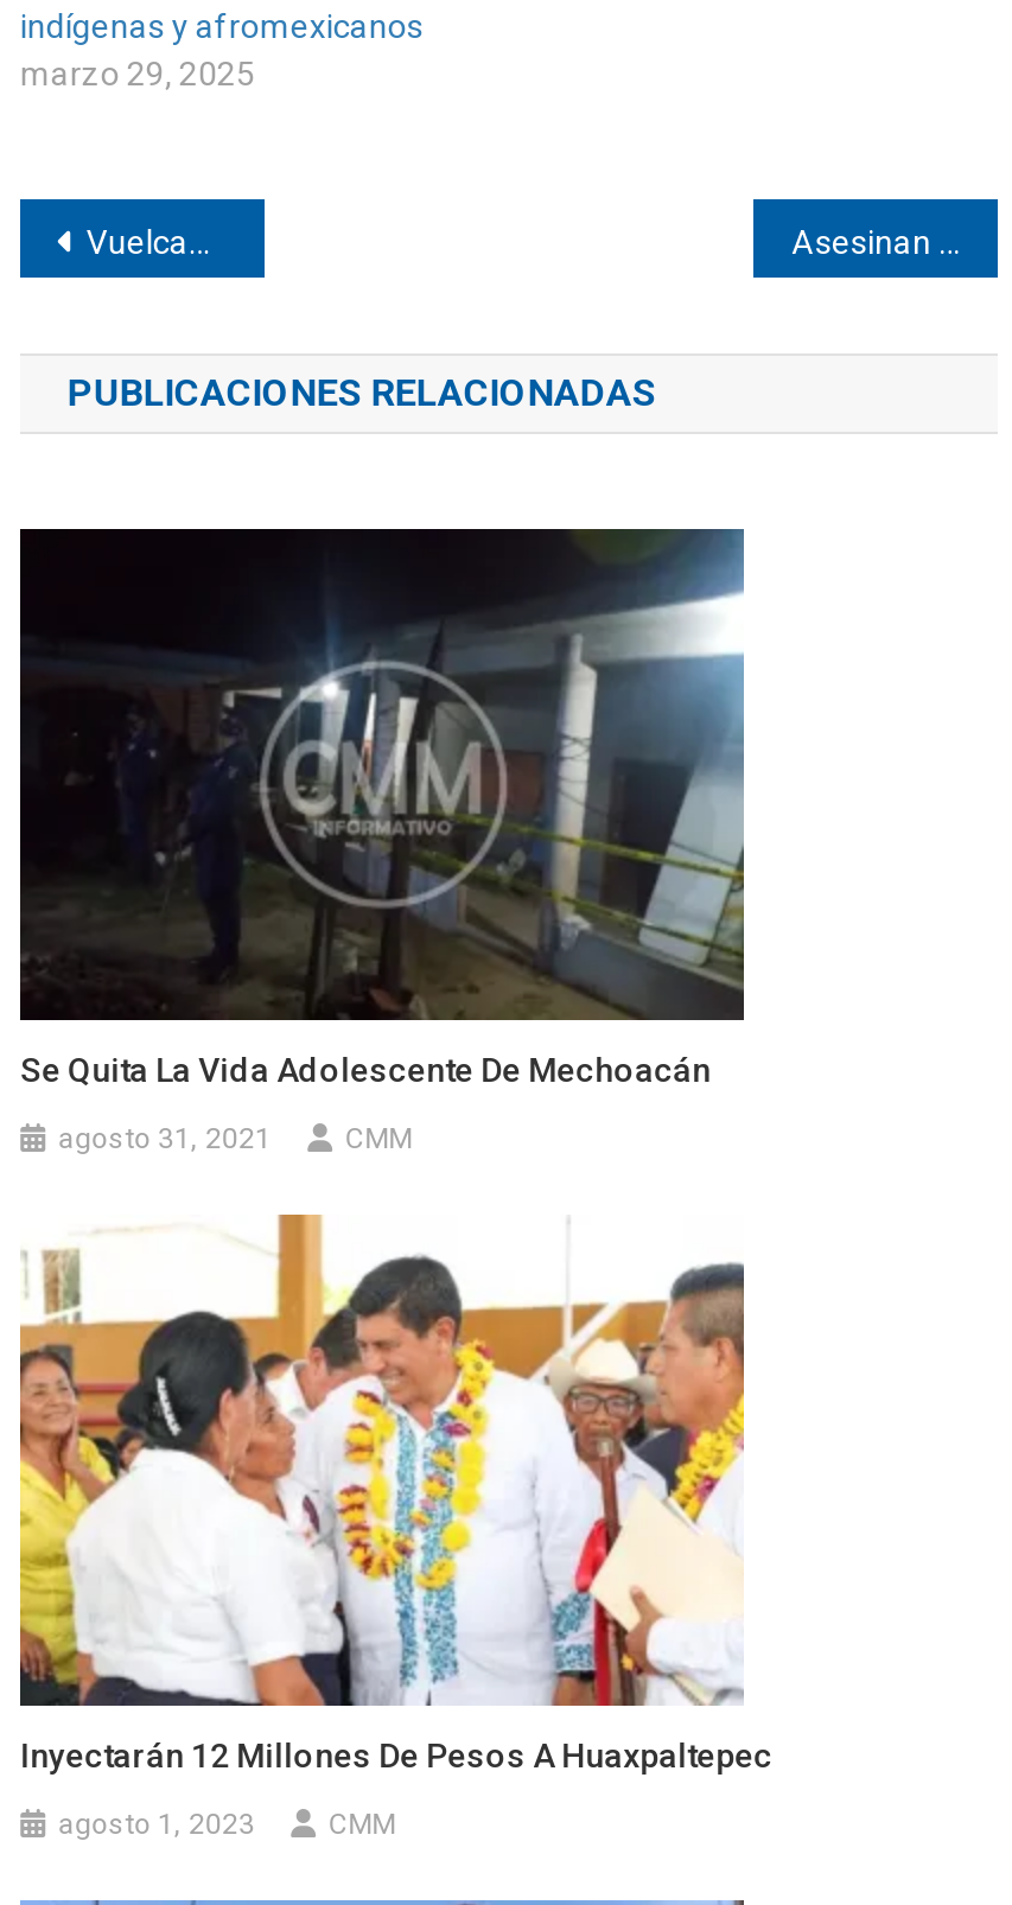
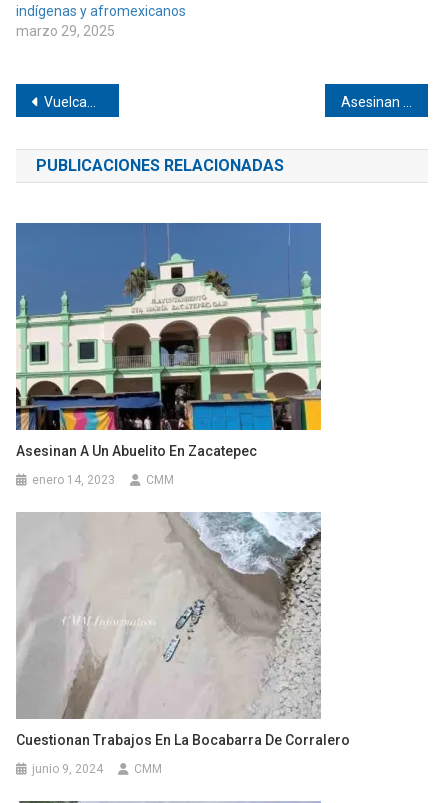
[18,527,746,1089] [image] | Se Quita La Vida Adolescente De Mechoacán -> [15,222,322,459] [image] | Asesinan A Un Abuelito En Zacatepec
[58,1122,272,1155] agosto 31, 2021 -> [32,473,115,487] enero 14, 2023
[18,1215,773,1775] [image] | Inyectarán 12 Millones De Pesos A Huaxpaltepec -> [16,511,350,748] [image] | Cuestionan Trabajos En La Bocabarra De Corralero
[58,1808,255,1841] agosto 1, 2023 -> [32,762,103,776] junio 9, 2024

